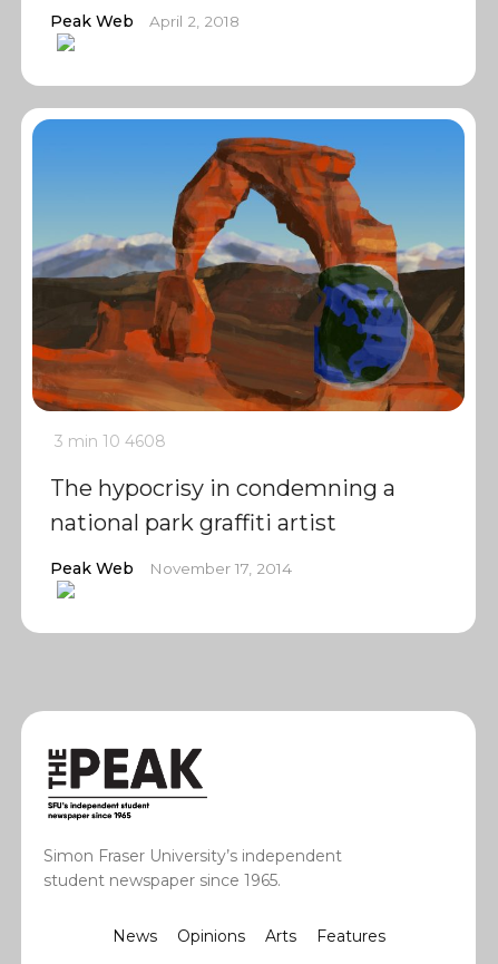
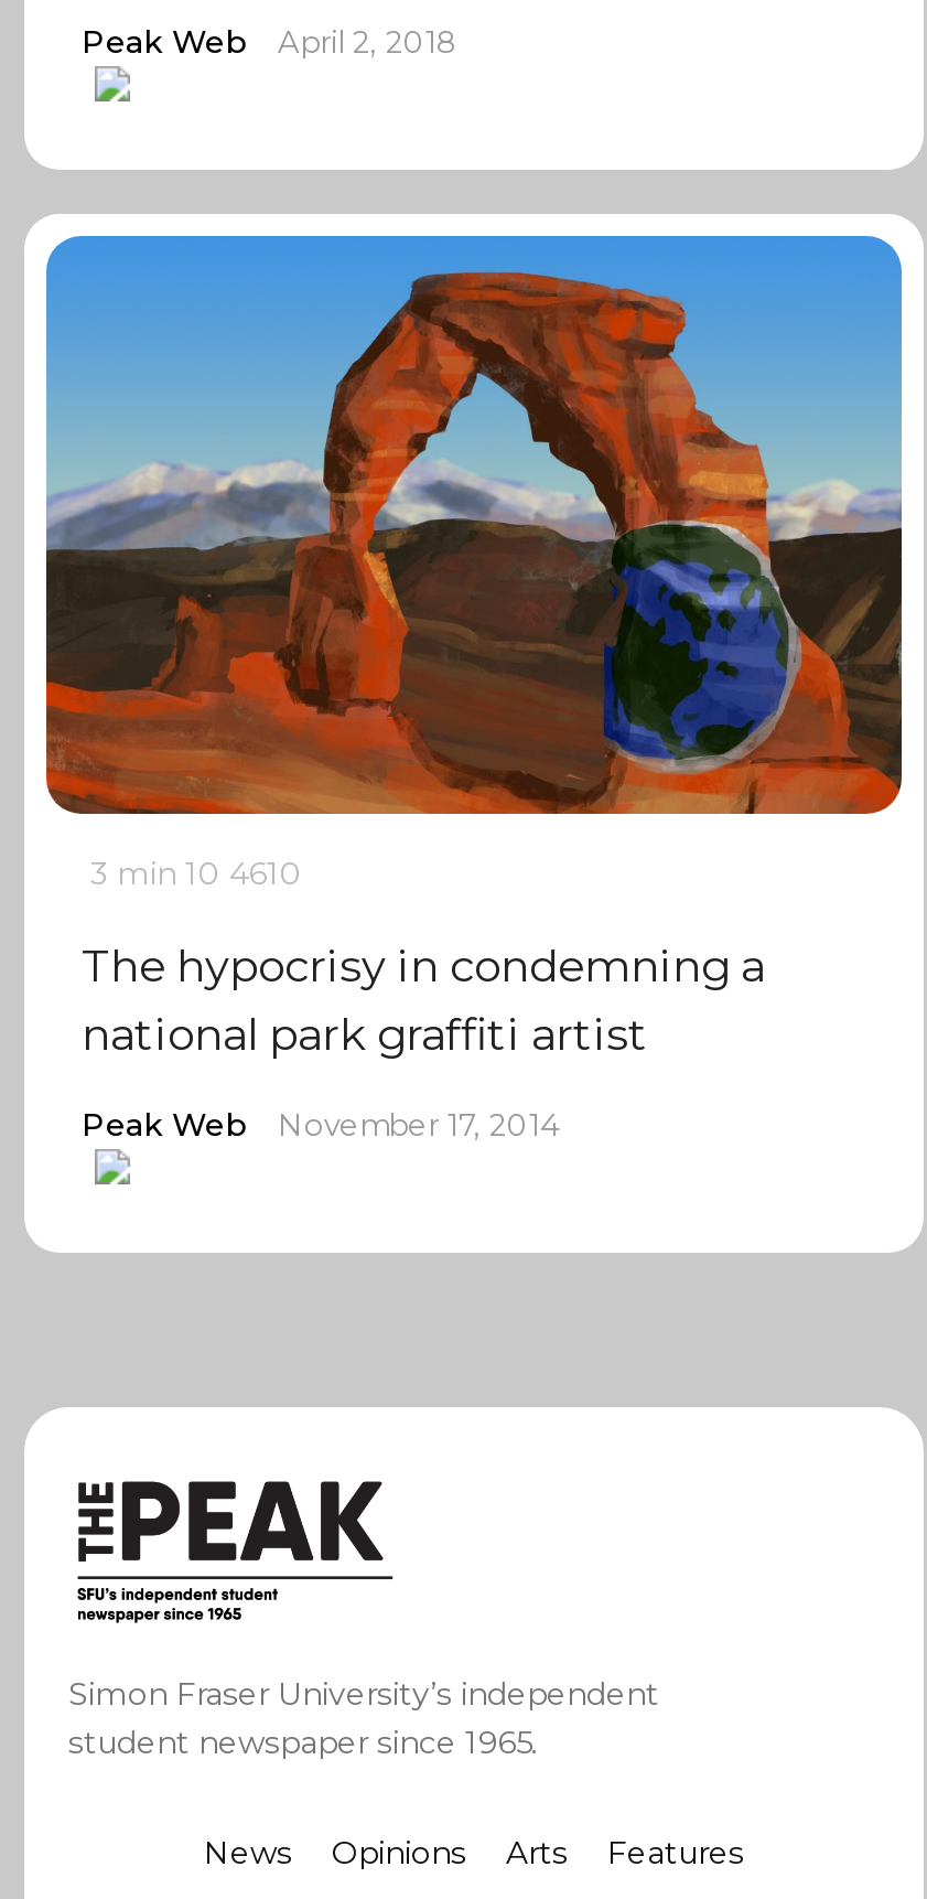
[50,431,166,451] 3 min 10 4608 -> [82,854,302,893] 3 min 10 4610

